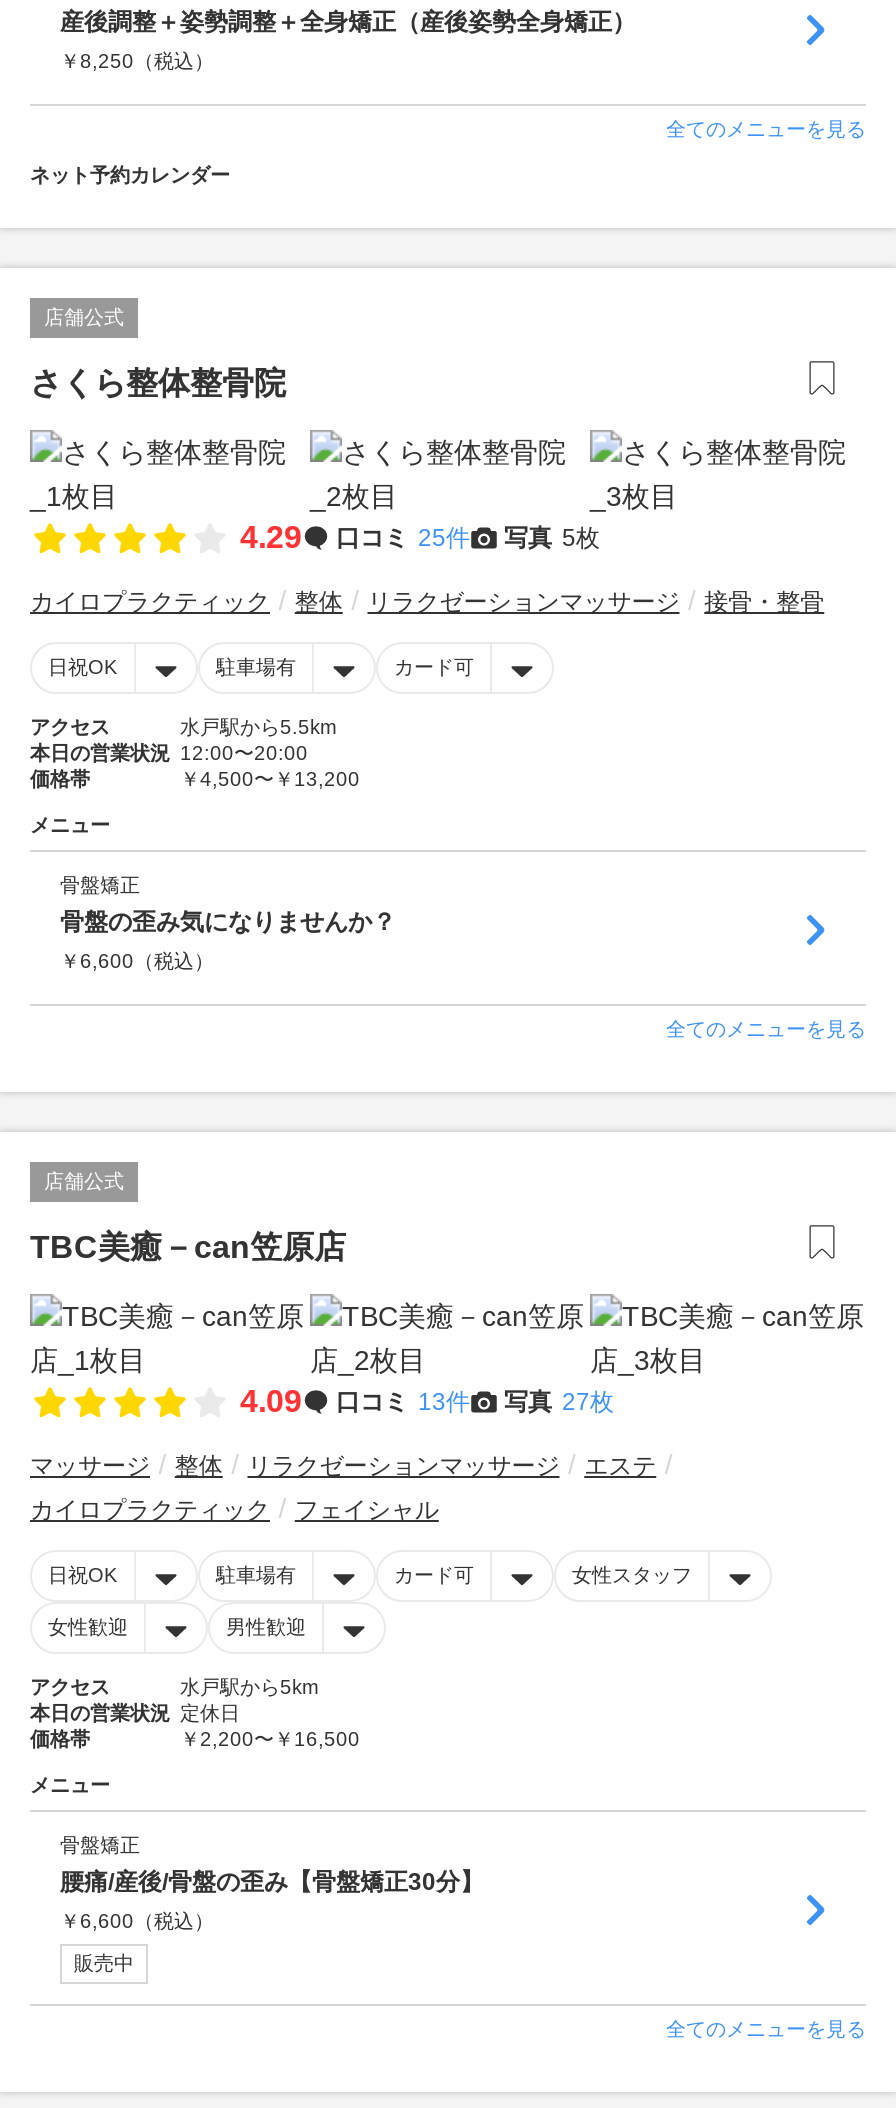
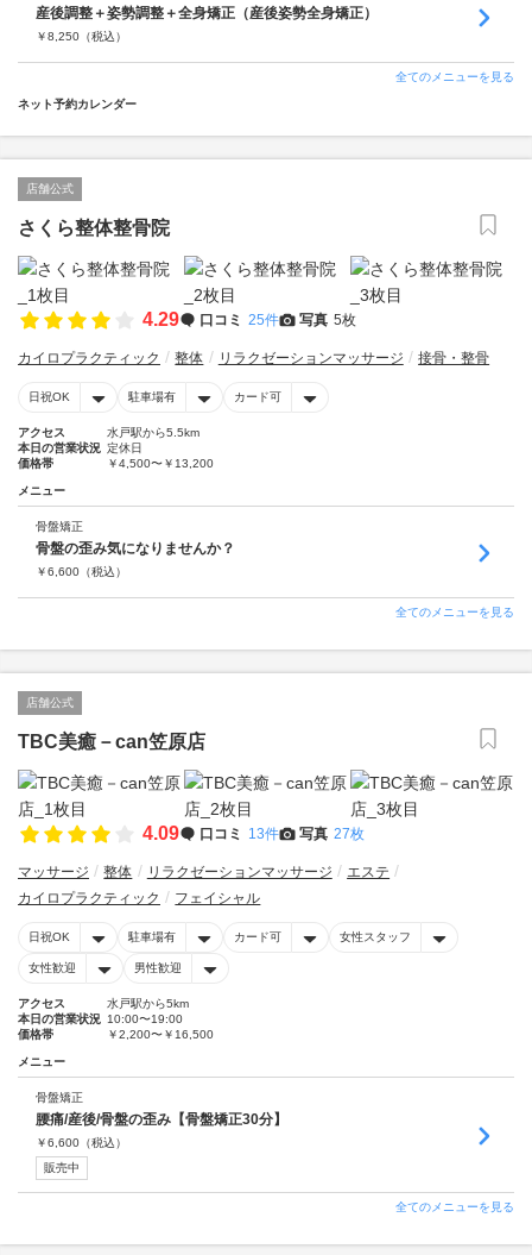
[30,742,308,764] 本日の営業状況 12:00〜20:00 -> none
moved [30,1702,240,1724] -> [18,441,142,454]: 本日の営業状況 定休日
none -> [18,1012,183,1025] 本日の営業状況 10:00〜19:00

